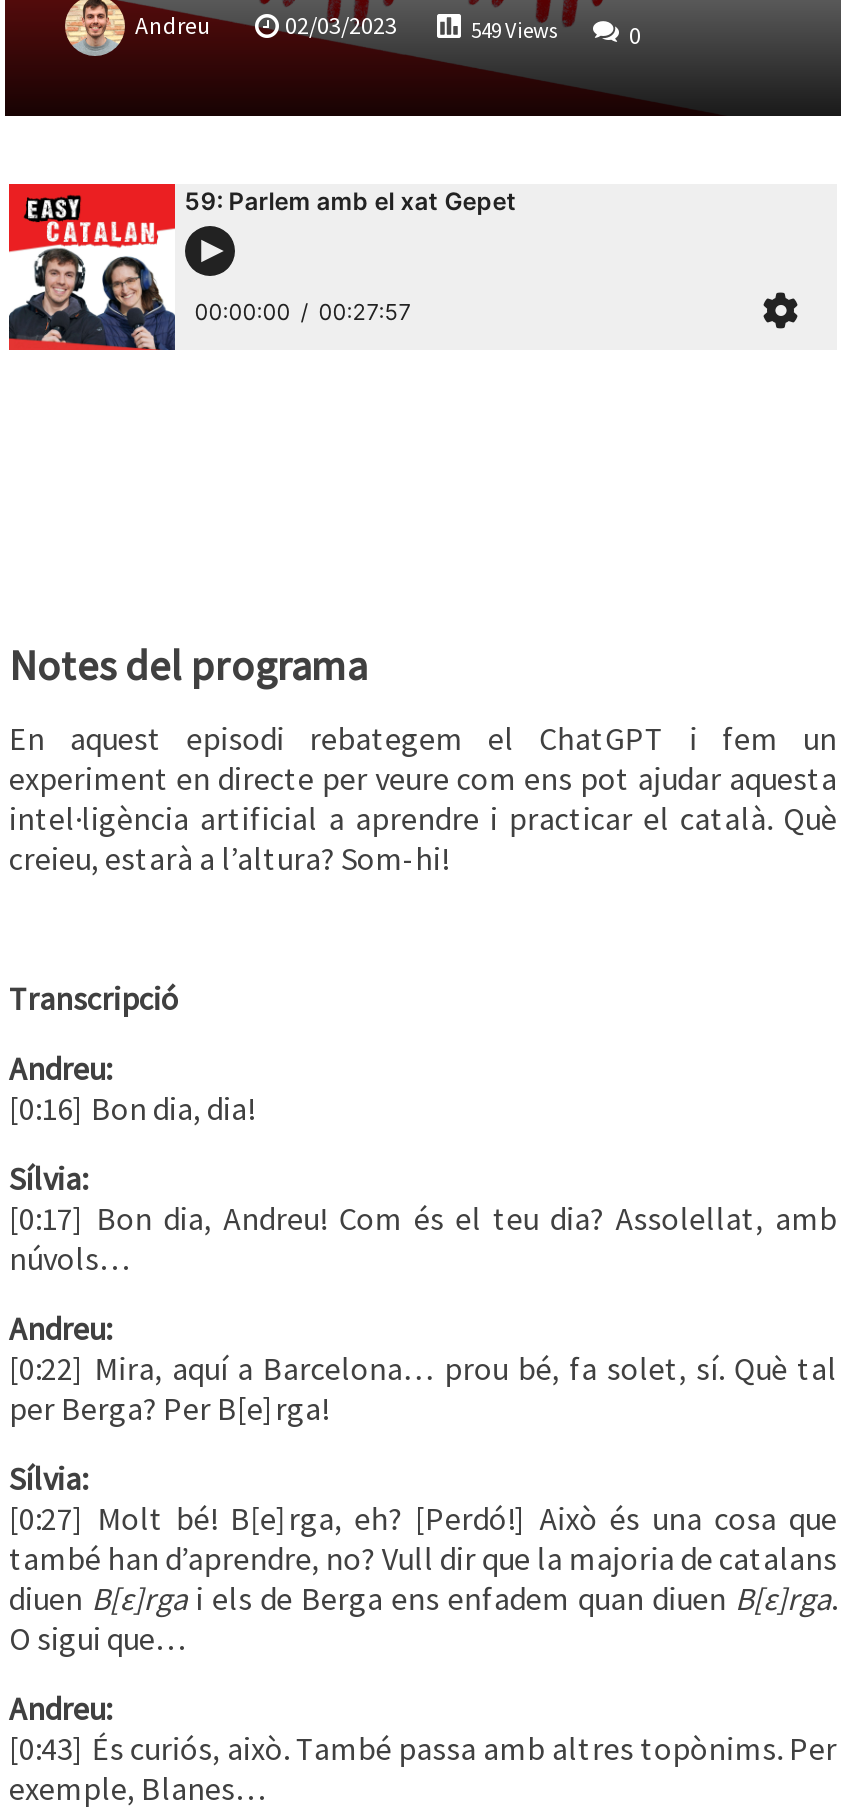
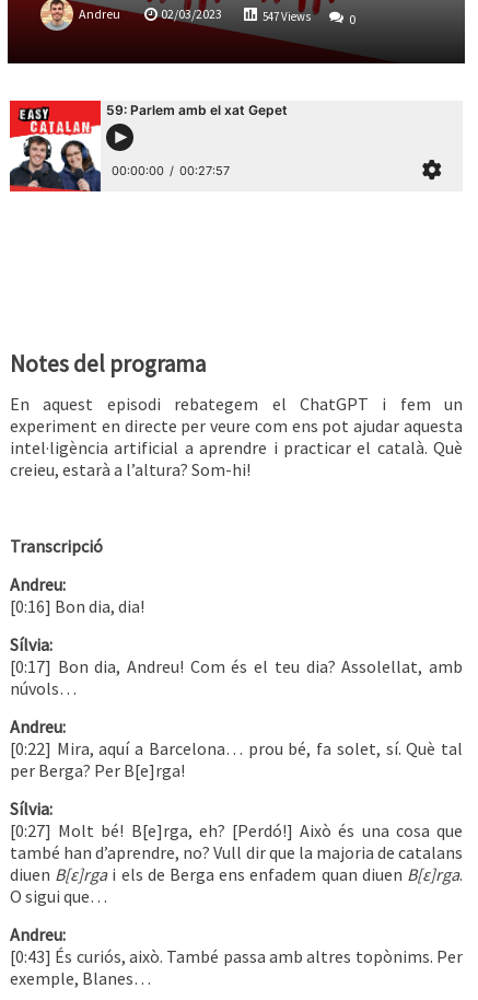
[471,16,559,44] 549 Views -> [263,9,311,24] 547 Views

